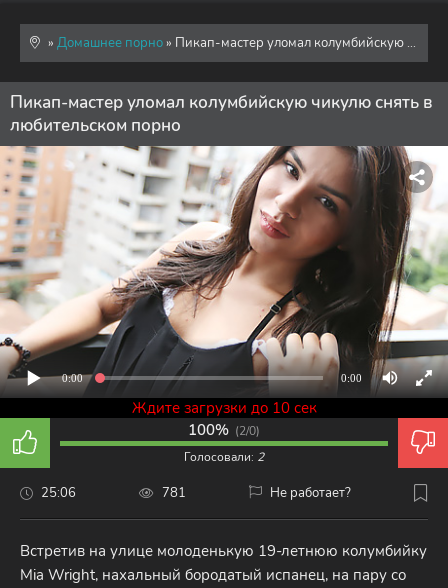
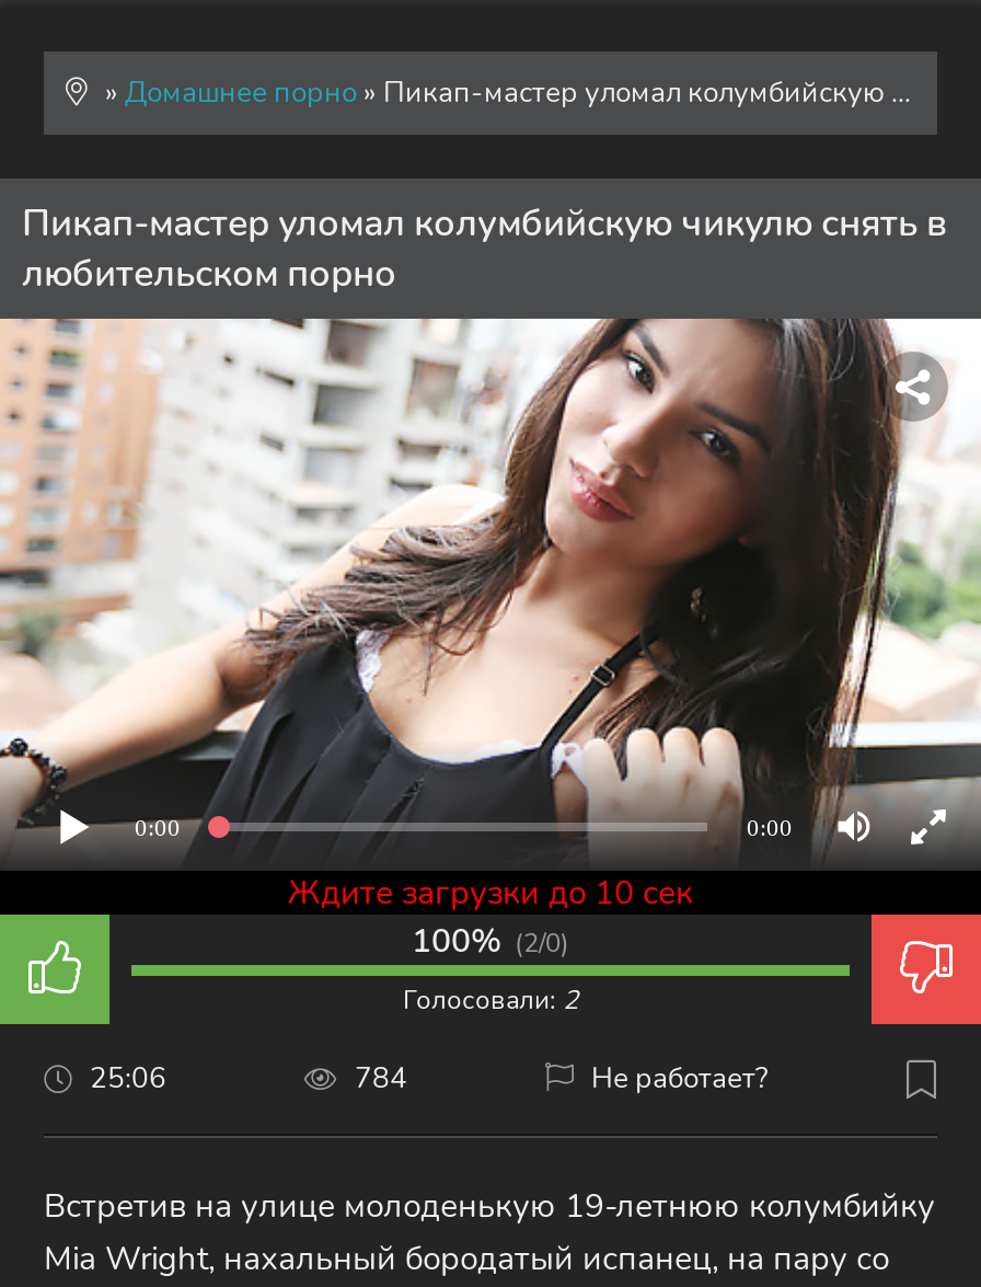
[162,484,186,502] 781 -> [355,1059,407,1099] 784

